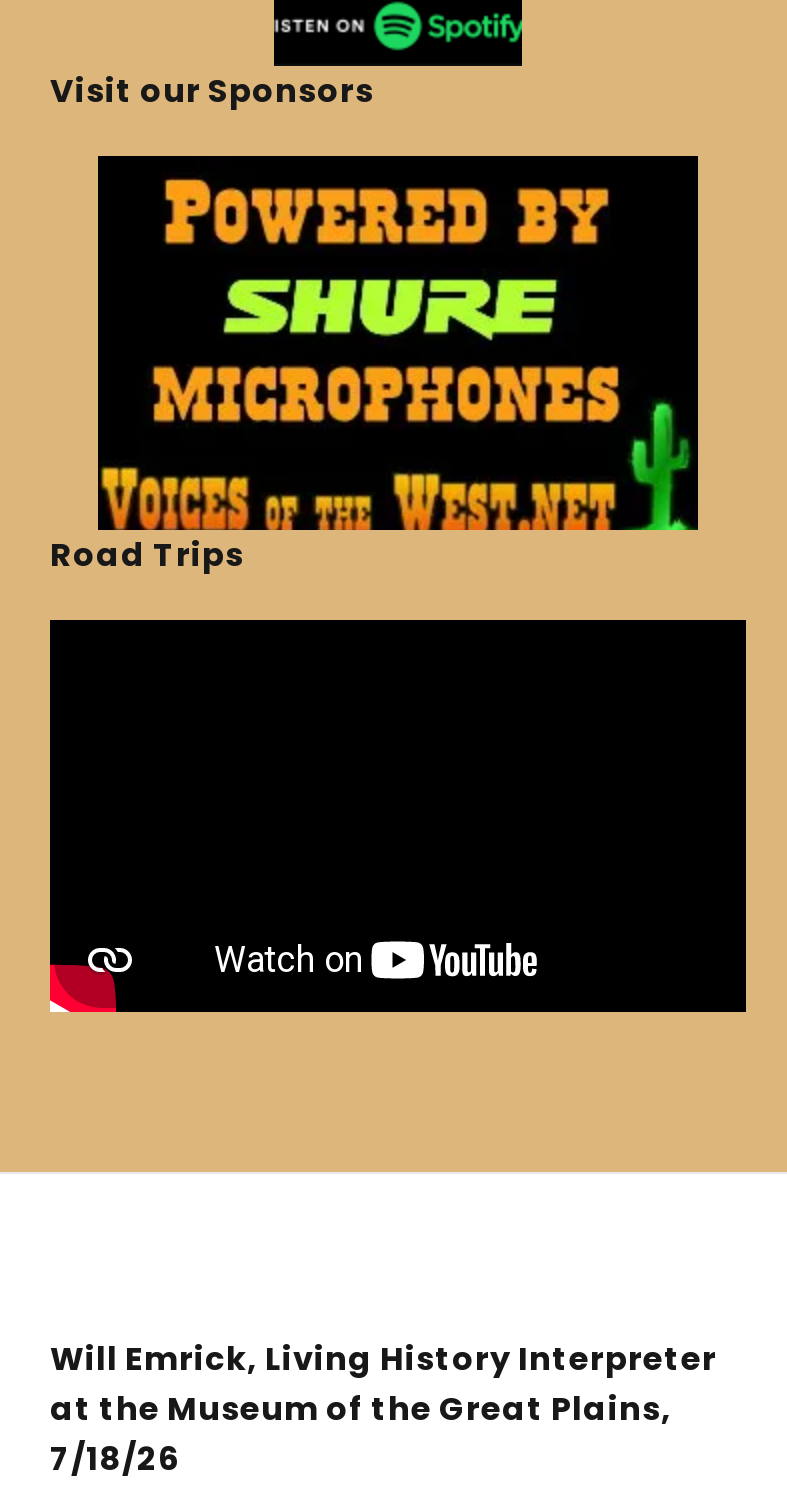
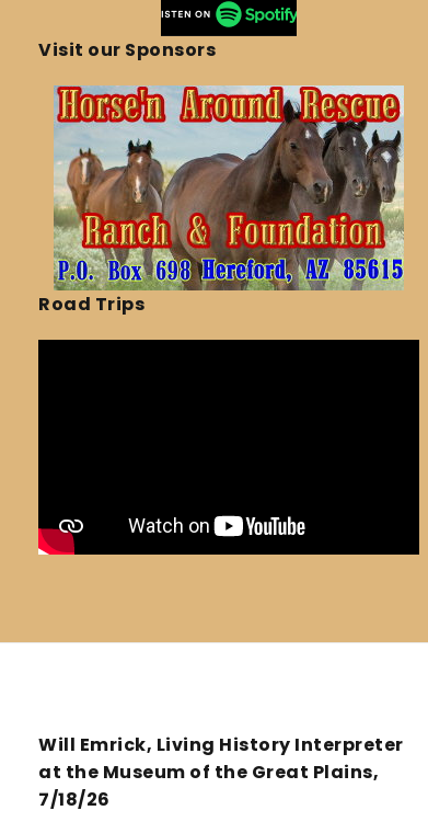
[78,154,718,532] [image] -> [53,84,405,292] [image]

